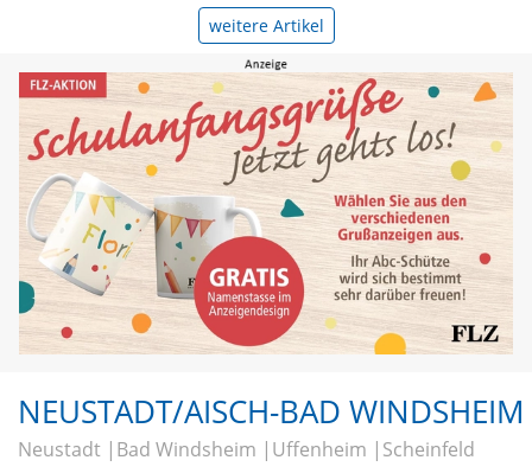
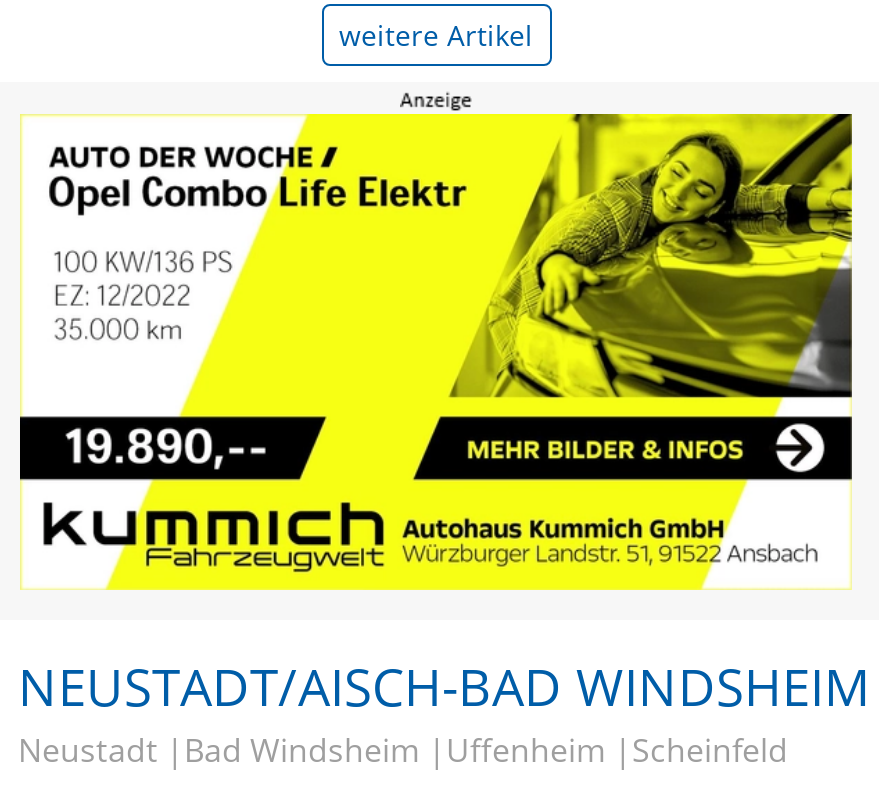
[18,71,513,356] [image] -> [18,112,854,592] [image]

